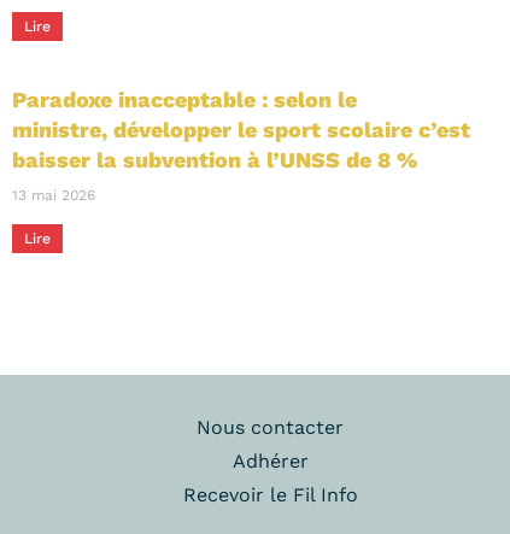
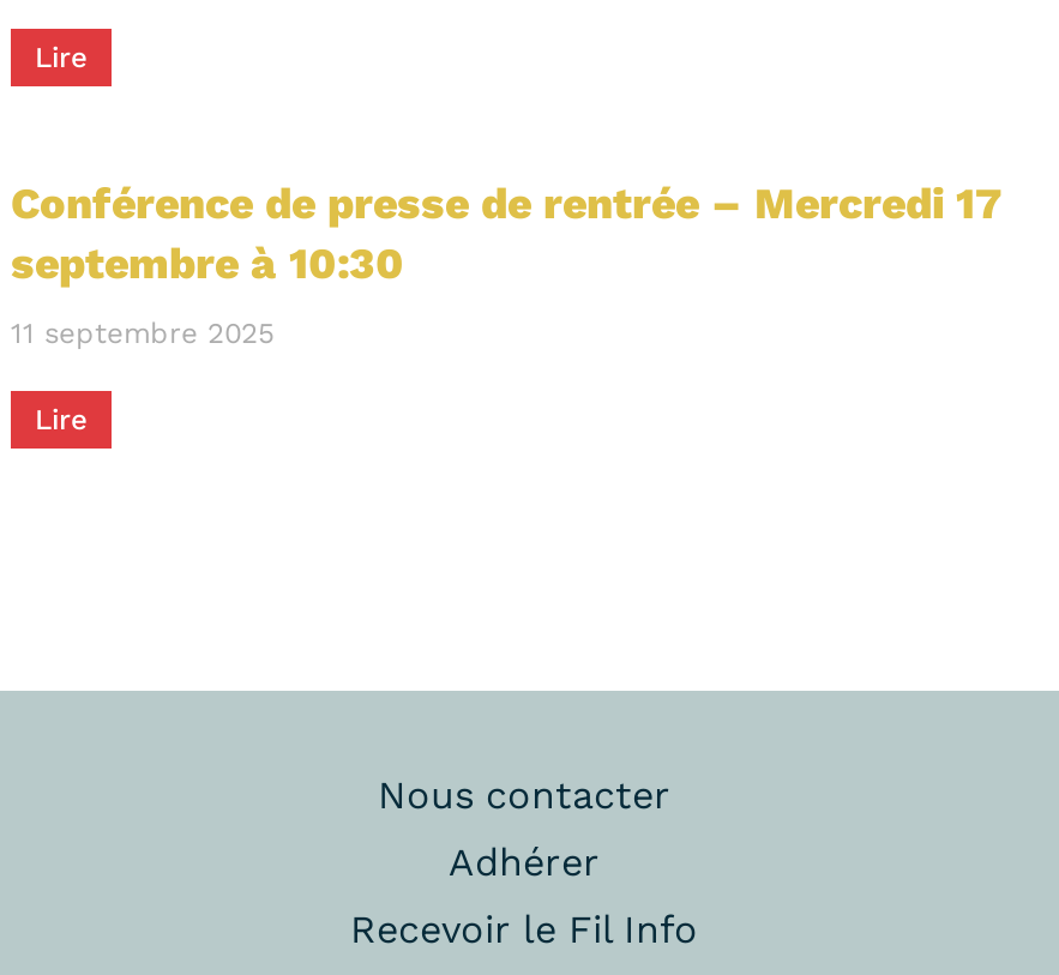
[12,87,470,173] Paradoxe inacceptable : selon le | ministre, développer le sport scolaire c’est | baisser la subvention à l’UNSS de 8 % -> [11,178,1001,288] Conférence de presse de rentrée – Mercredi 17 | septembre à 10:30
[12,187,95,204] 13 mai 2026 -> [11,317,275,351] 11 septembre 2025

